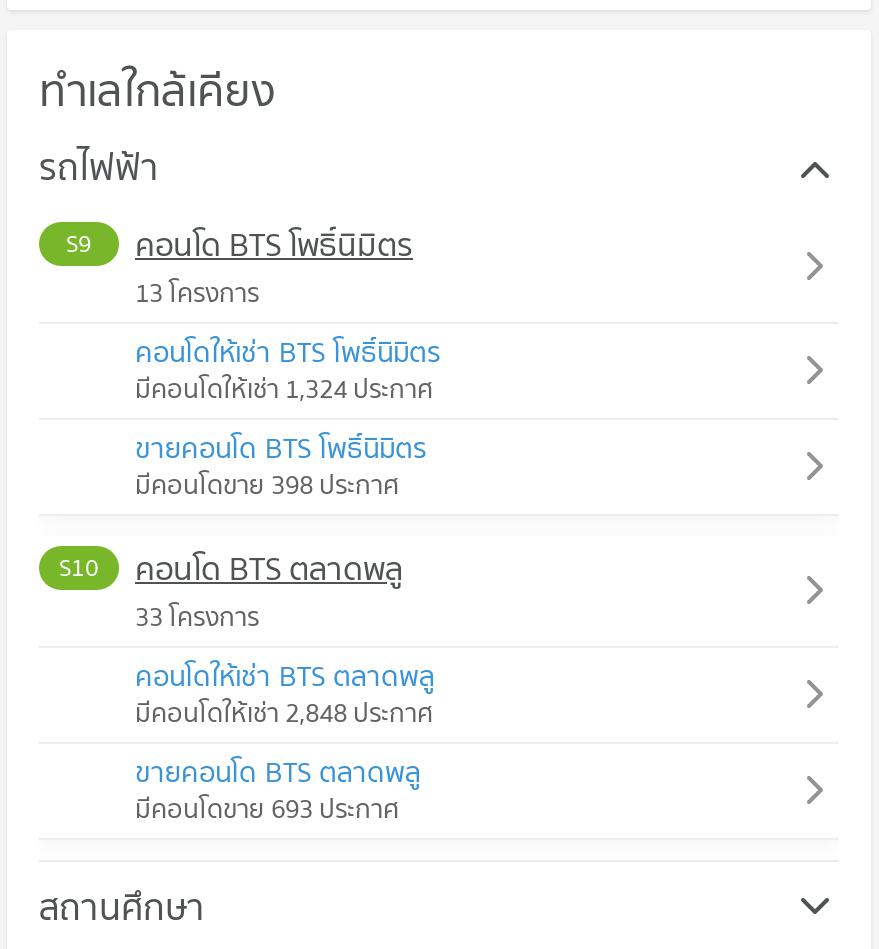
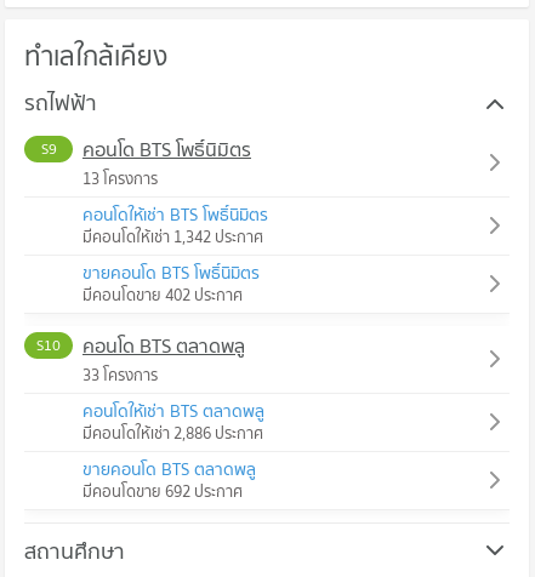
[135,367,433,409] มีคอนโดให้เช่า 1,324 ประกาศ -> [82,224,263,249] มีคอนโดให้เช่า 1,342 ประกาศ
[135,463,399,505] มีคอนโดขาย 398 ประกาศ -> [82,282,243,307] มีคอนโดขาย 402 ประกาศ
[135,691,433,733] มีคอนโดให้เช่า 2,848 ประกาศ -> [82,420,263,446] มีคอนโดให้เช่า 2,886 ประกาศ
[135,787,399,829] มีคอนโดขาย 693 ประกาศ -> [82,478,243,504] มีคอนโดขาย 692 ประกาศ

